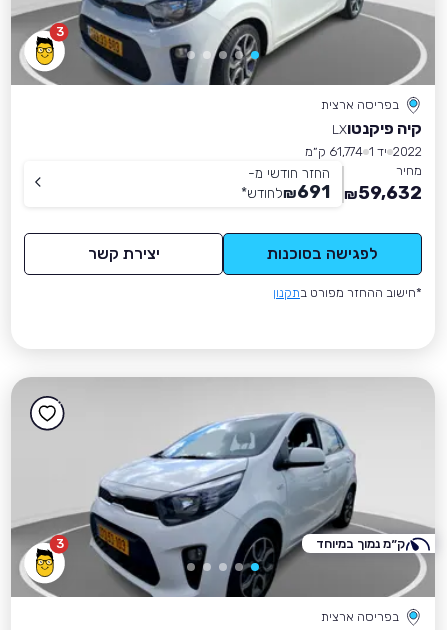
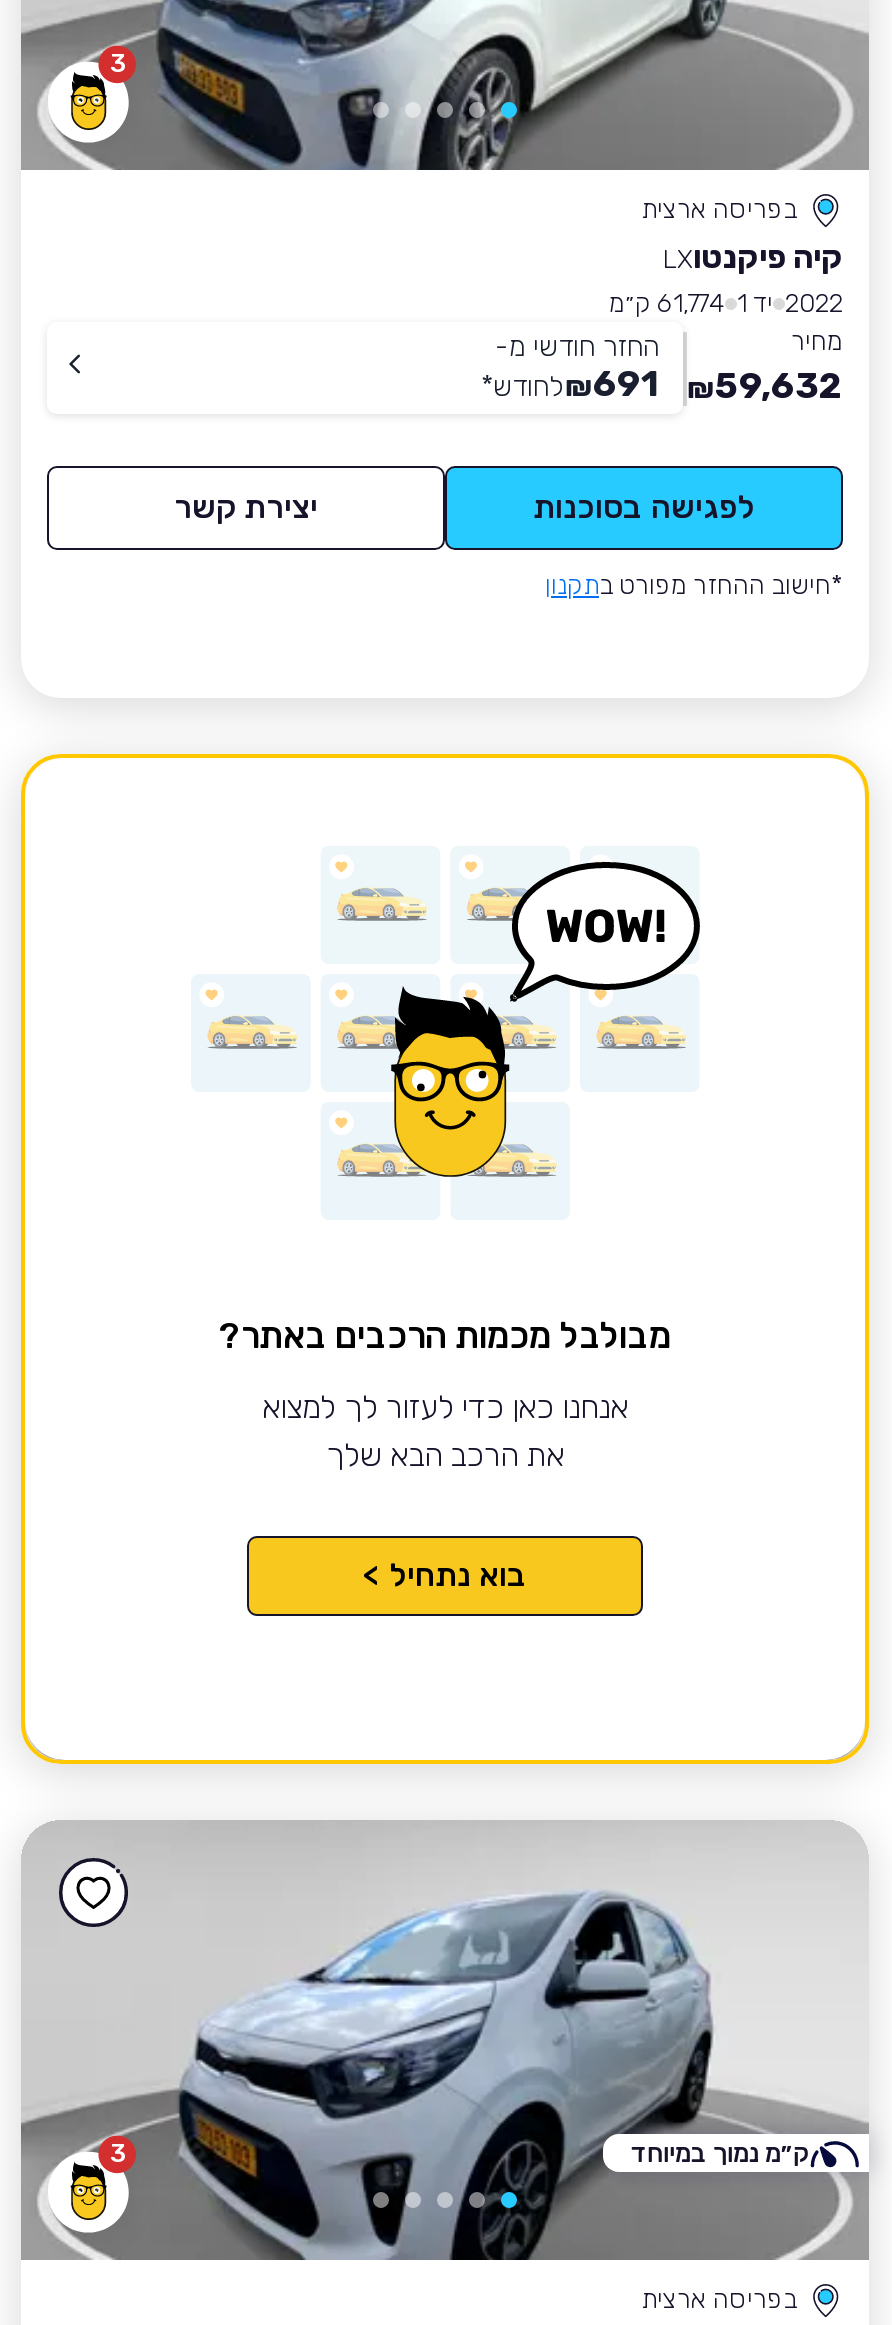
none -> [19,752,871,1766] [image] | מבולבל מכמות הרכבים באתר? | אנחנו כאן כדי לעזור לך למצוא | את הרכב הבא שלך | בוא נתחיל >

